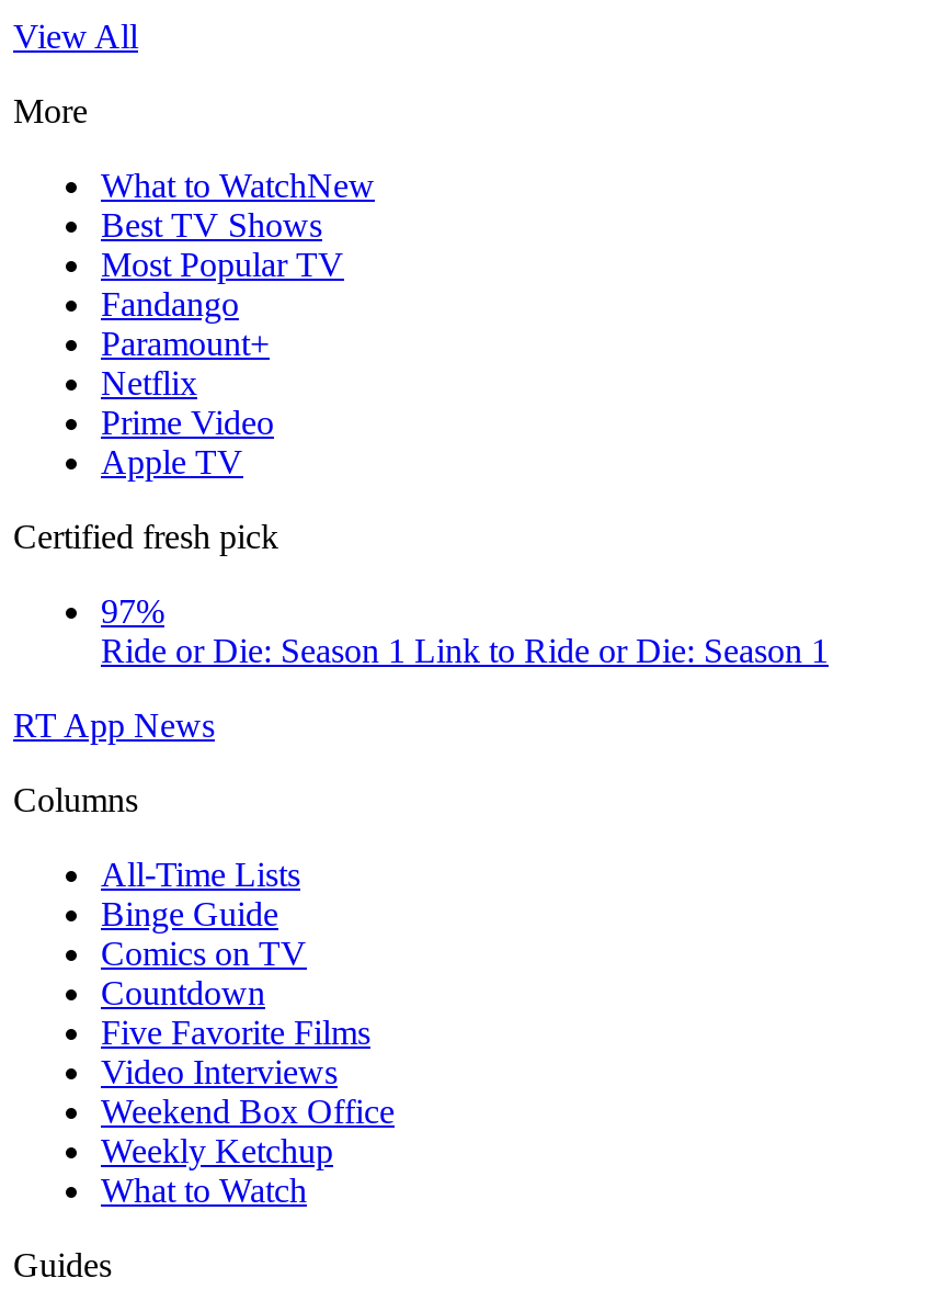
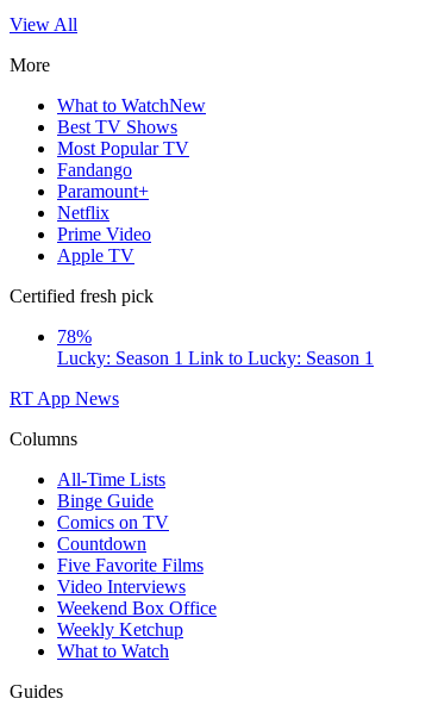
[101,592,829,669] 97% | Ride or Die: Season 1 Link to Ride or Die: Season 1 -> [57,326,374,368] 78% | Lucky: Season 1 Link to Lucky: Season 1

